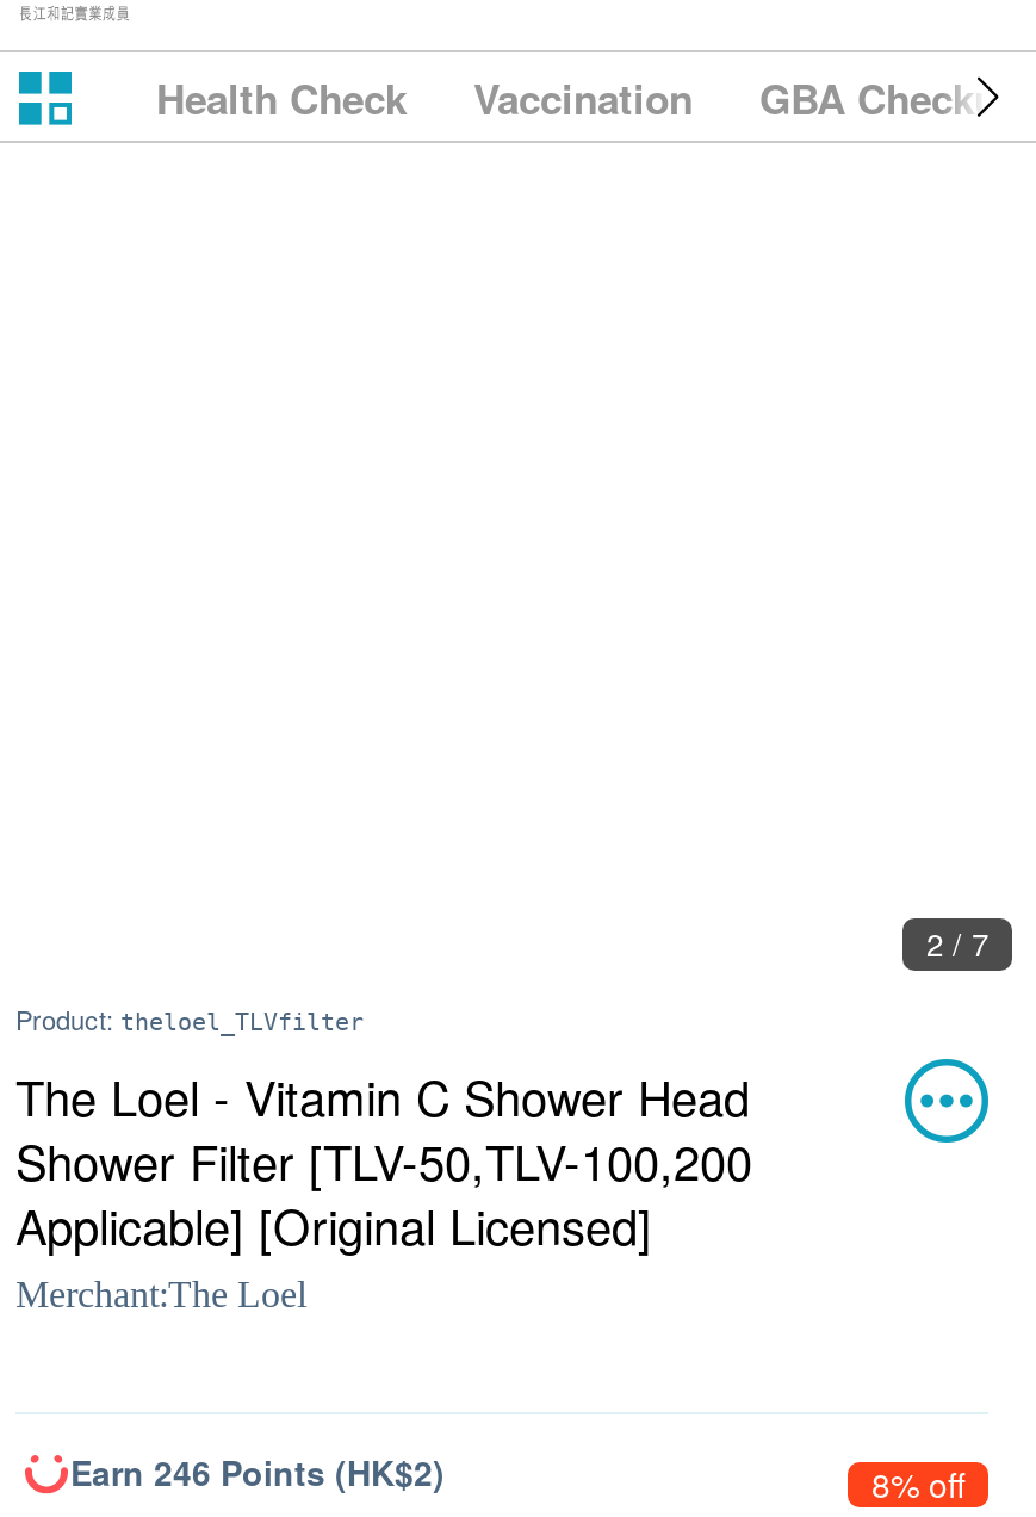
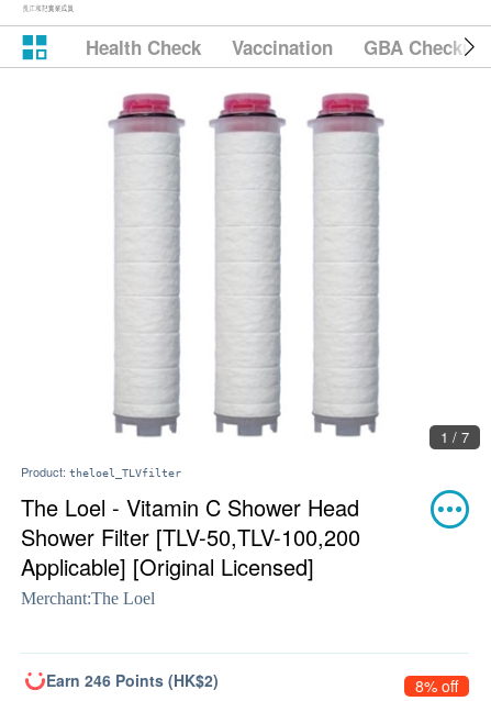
none -> [108,92,186,438] [image]
none -> [209,92,287,437] [image]
none -> [306,92,384,437] [image]
[926,921,988,966] 2 / 7 -> [440,426,469,447] 1 / 7

